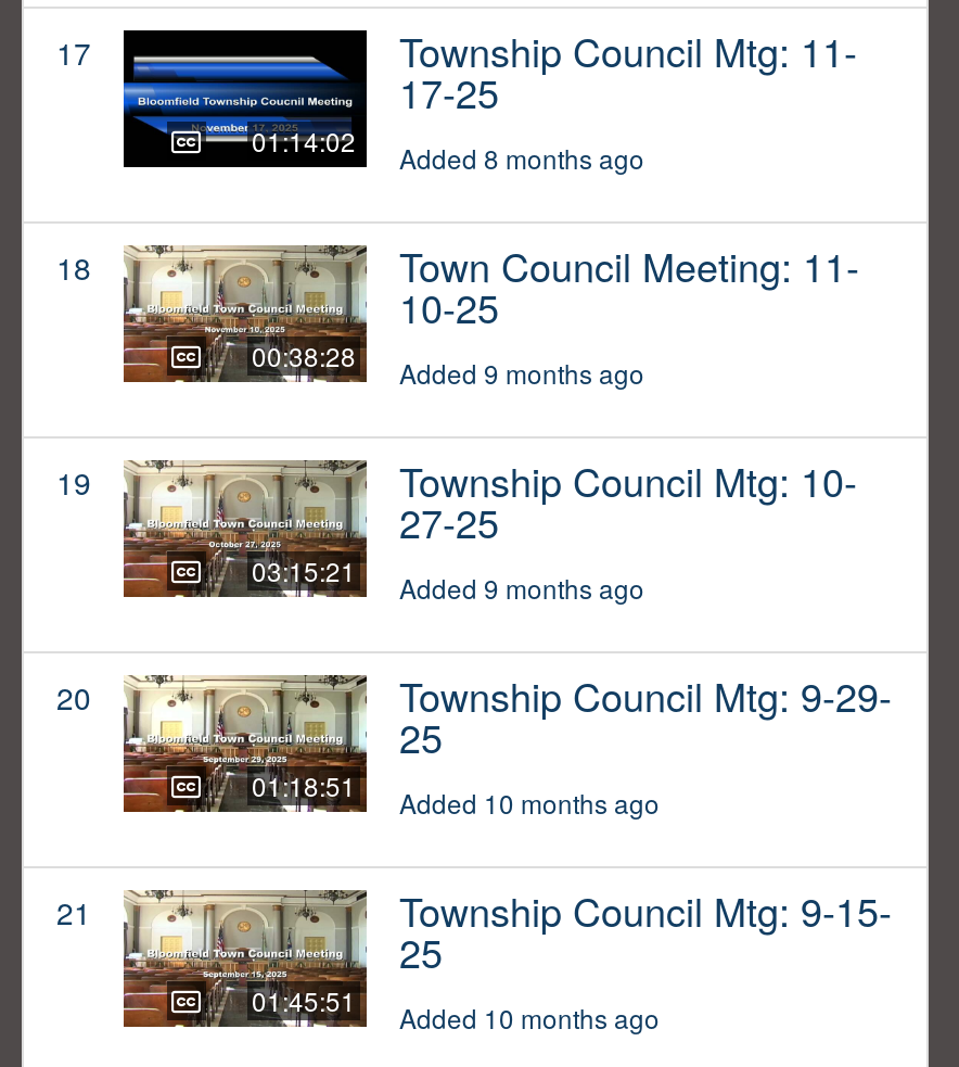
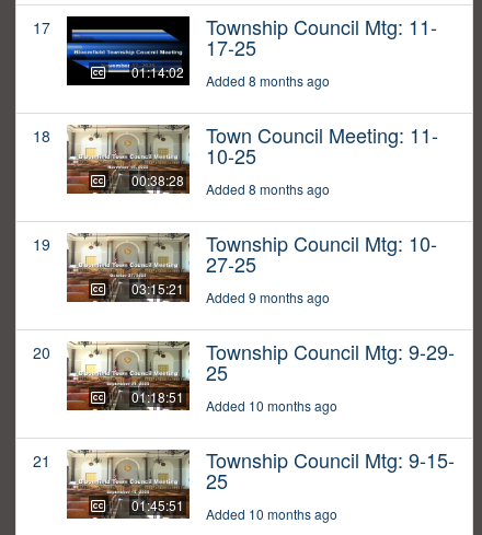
[399,355,644,391] Added 9 months ago -> [206,180,330,198] Added 8 months ago

